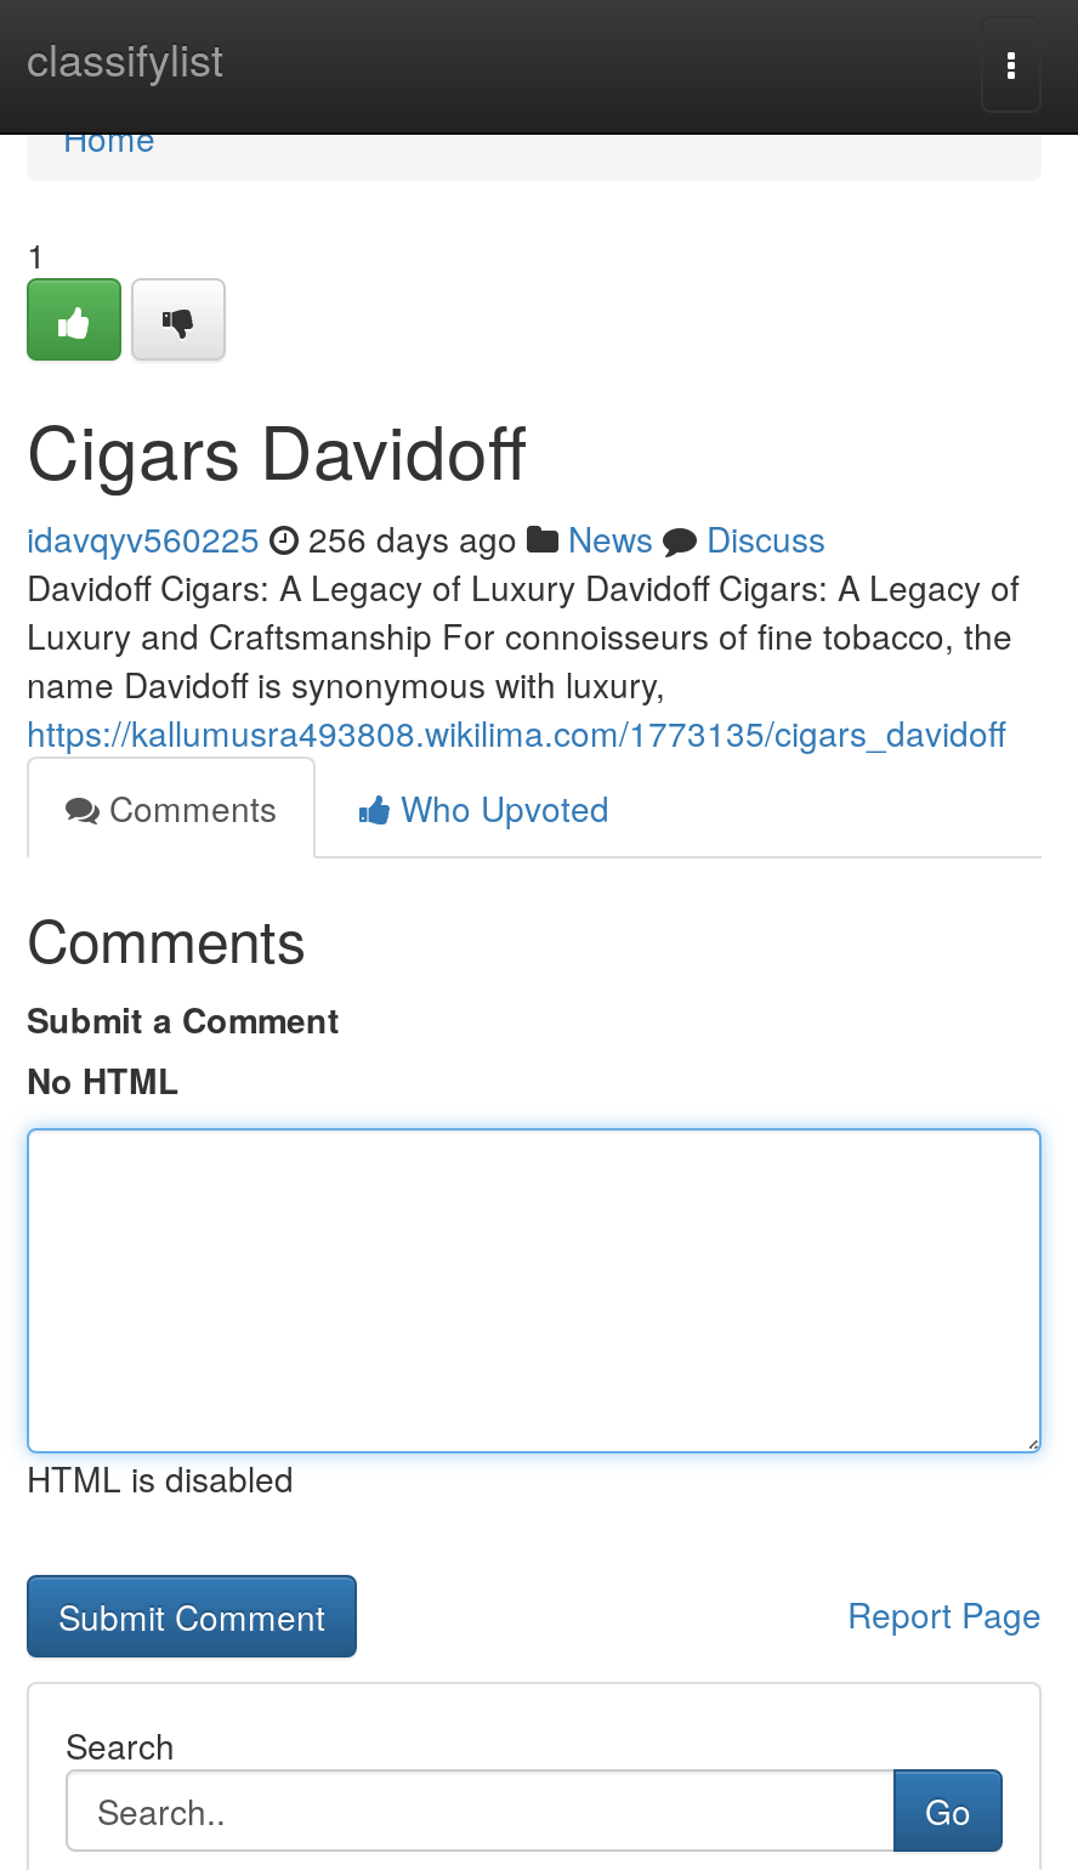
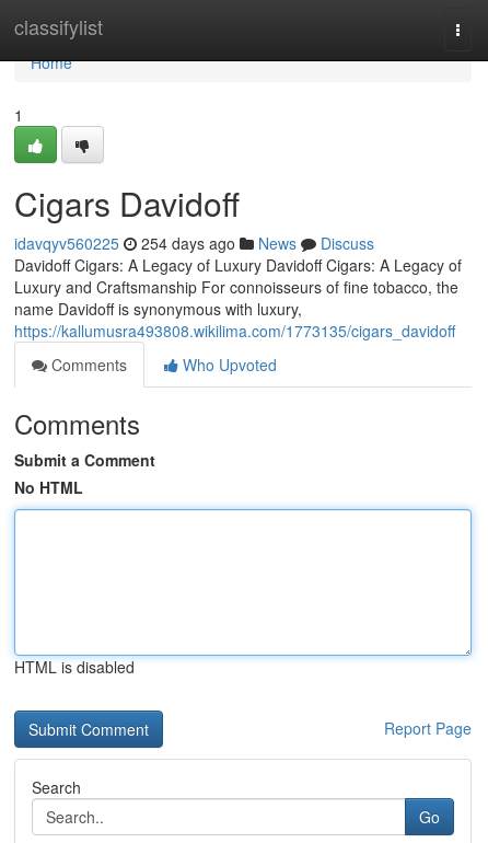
[27,514,825,562] idavqyv560225 256 days ago News Discuss -> [14,232,374,254] idavqyv560225 254 days ago News Discuss

